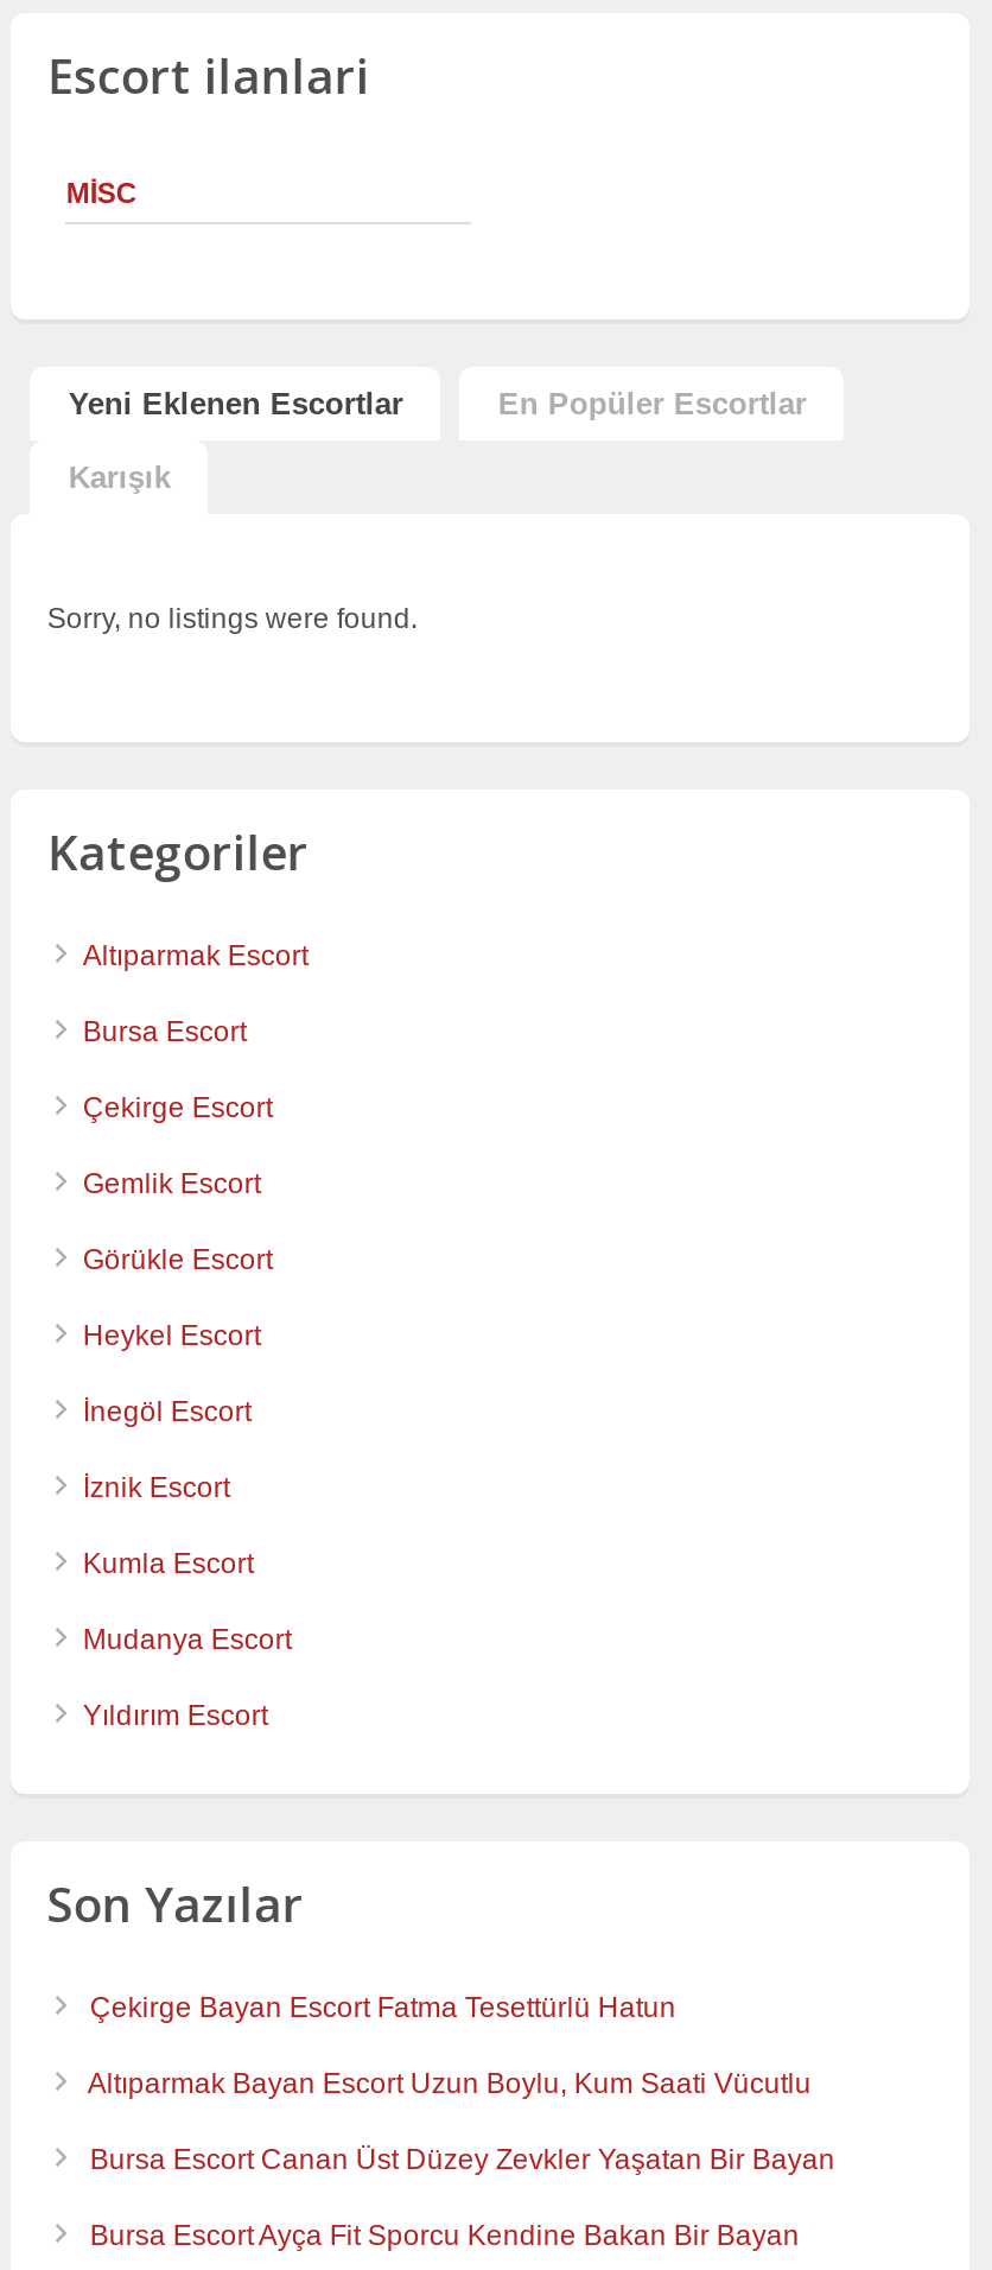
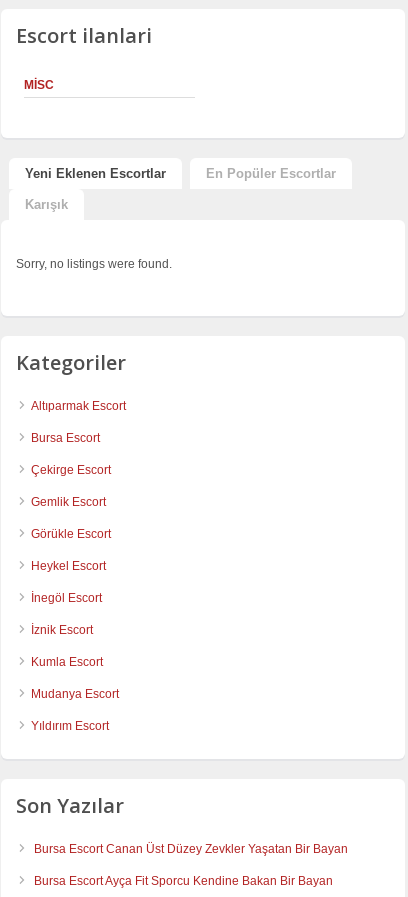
[88,1991,811,2100] Çekirge Bayan Escort Fatma Tesettürlü Hatun | Altıparmak Bayan Escort Uzun Boylu, Kum Saati Vücutlu -> none

